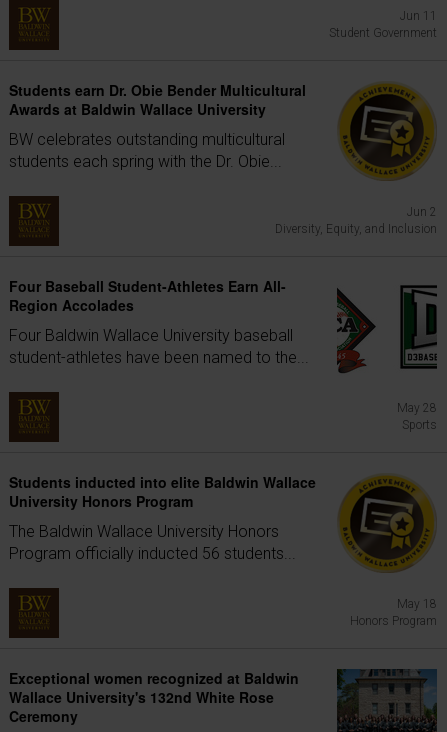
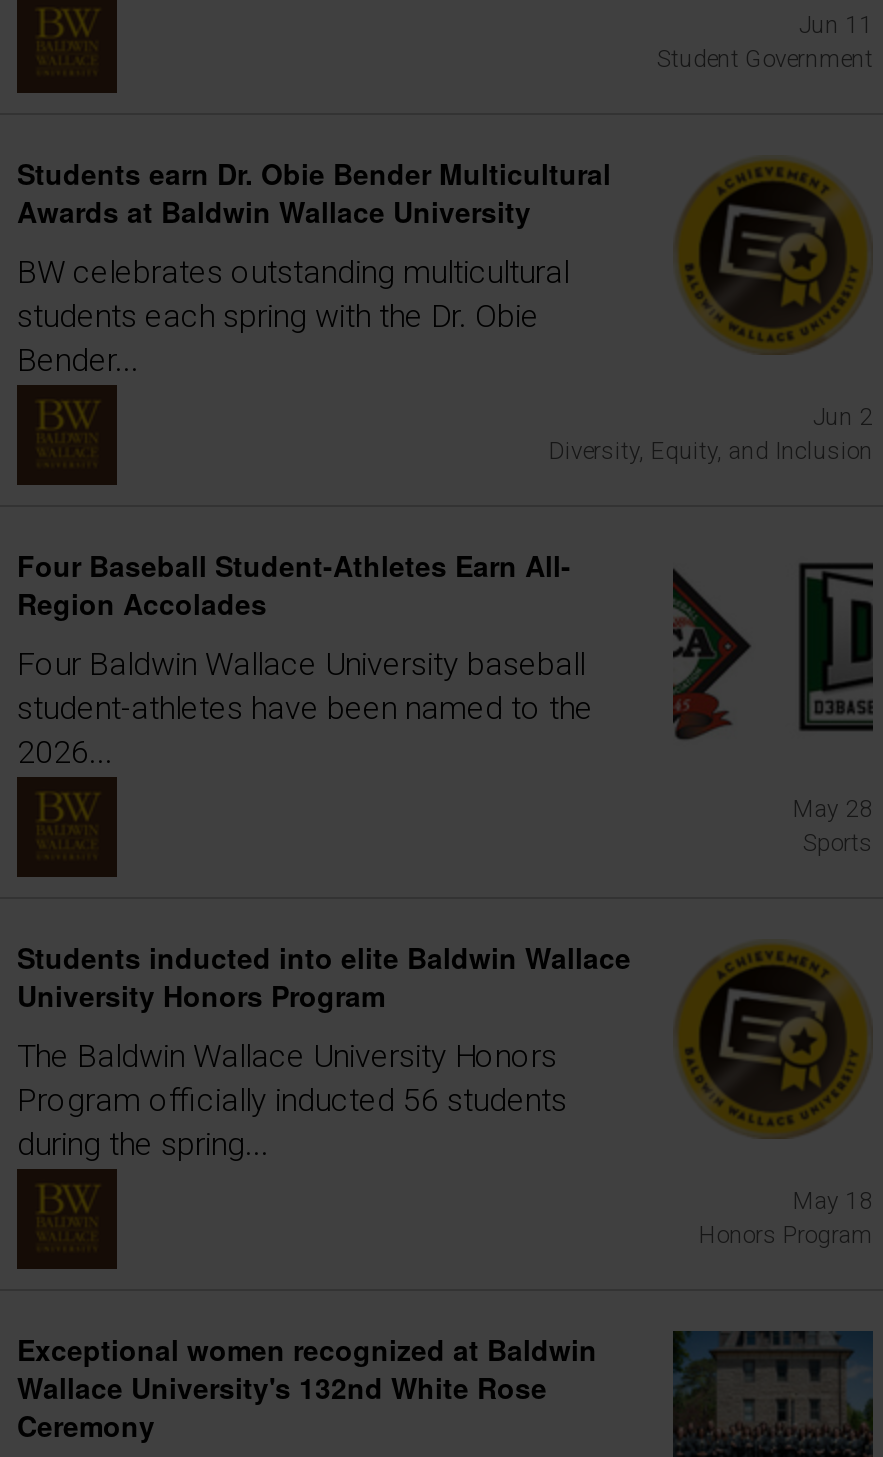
[9,152,282,171] students each spring with the Dr. Obie... -> [17,297,539,379] students each spring with the Dr. Obie | Bender...
[9,348,309,367] student-athletes have been named to the... -> [17,689,593,771] student-athletes have been named to the | 2026...
[9,544,296,563] Program officially inducted 56 students... -> [17,1081,567,1163] Program officially inducted 56 students | during the spring...

